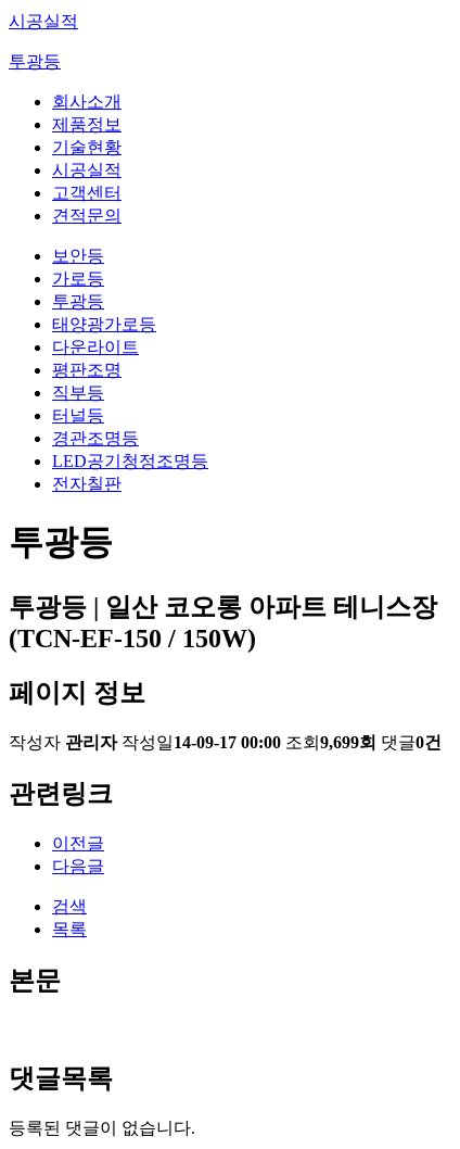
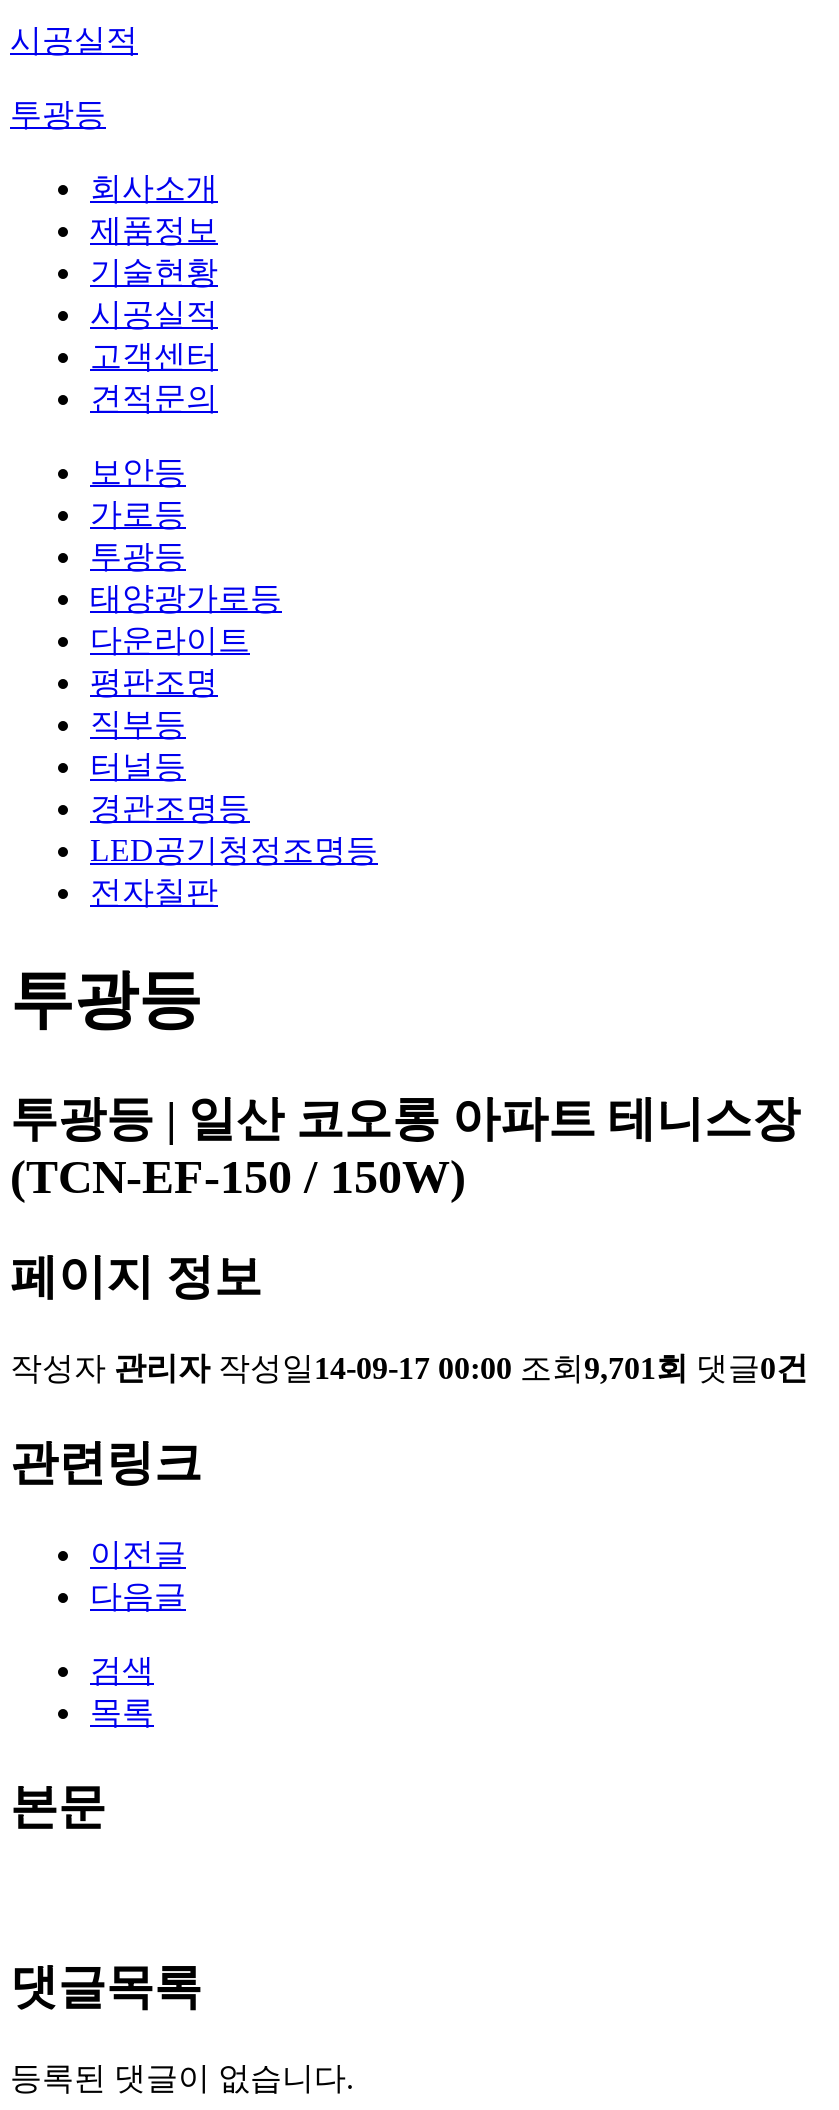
[9,733,442,752] 작성자 관리자 작성일 14-09-17 00:00 조회 9,699회 댓글0건 -> [10,1351,808,1385] 작성자 관리자 작성일 14-09-17 00:00 조회 9,701회 댓글0건

